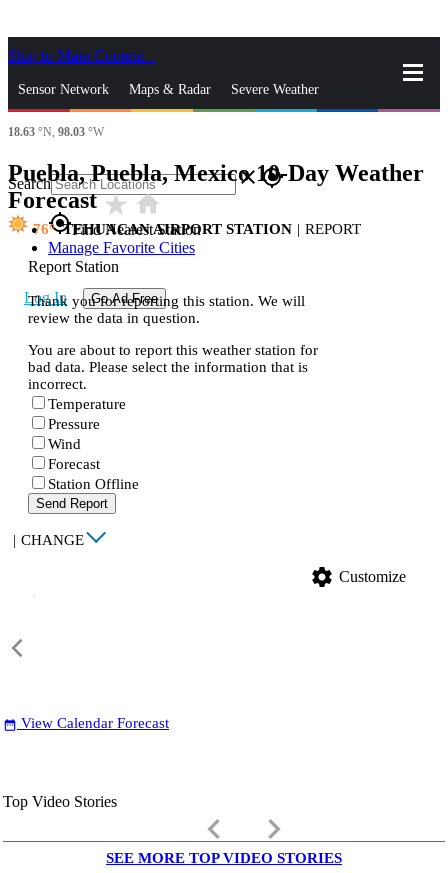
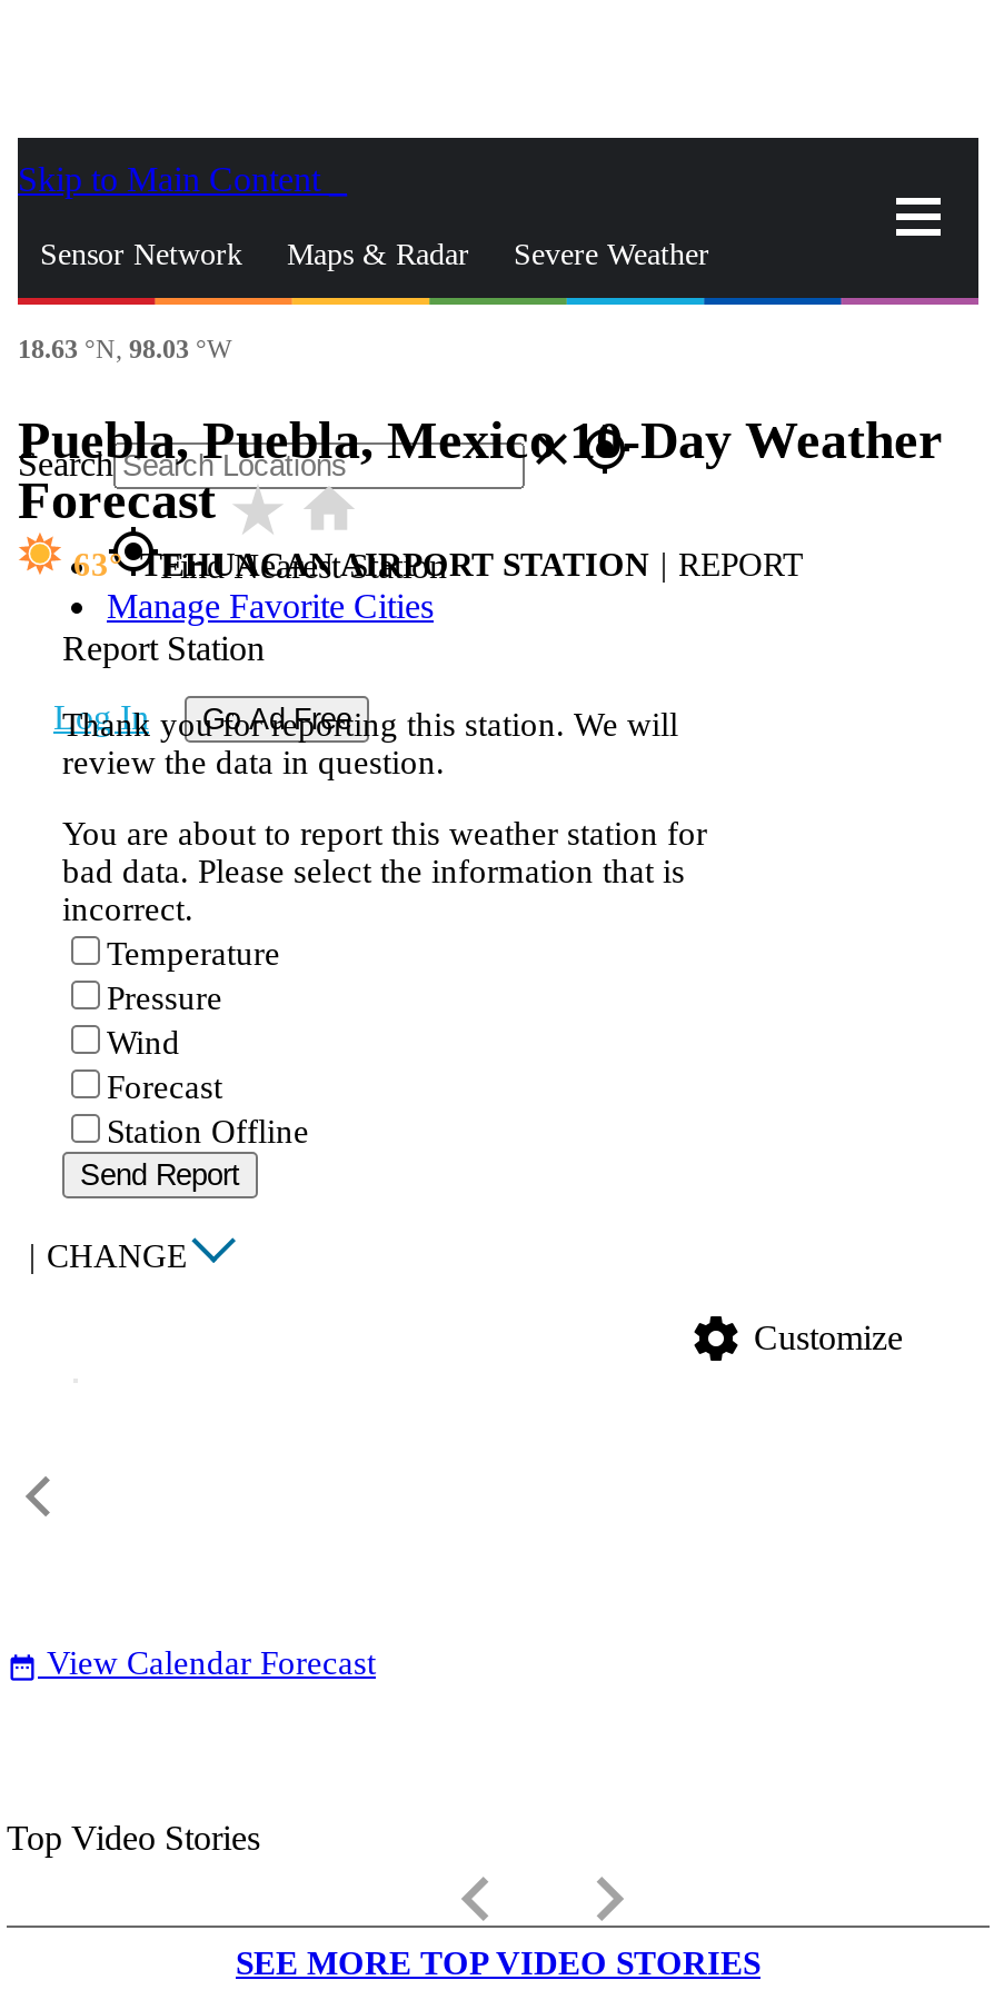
[33,221,49,237] 76 -> [73,547,109,582] 63

